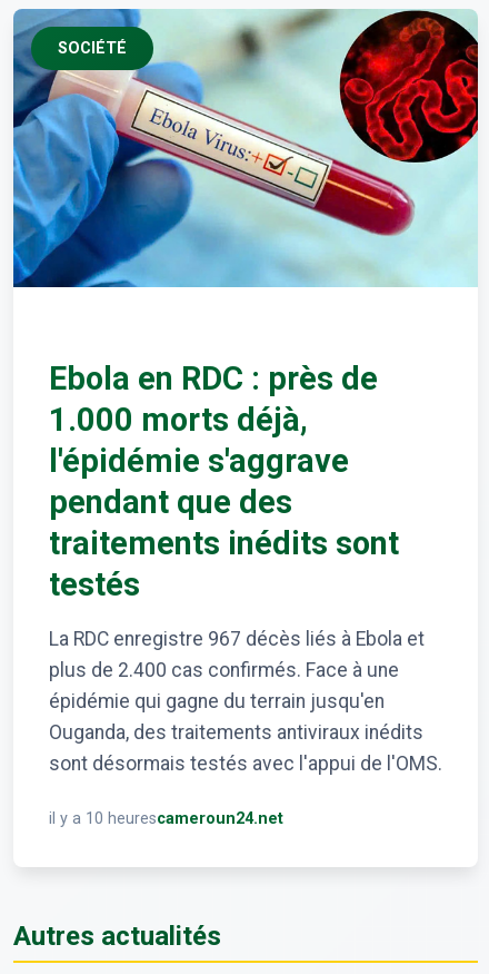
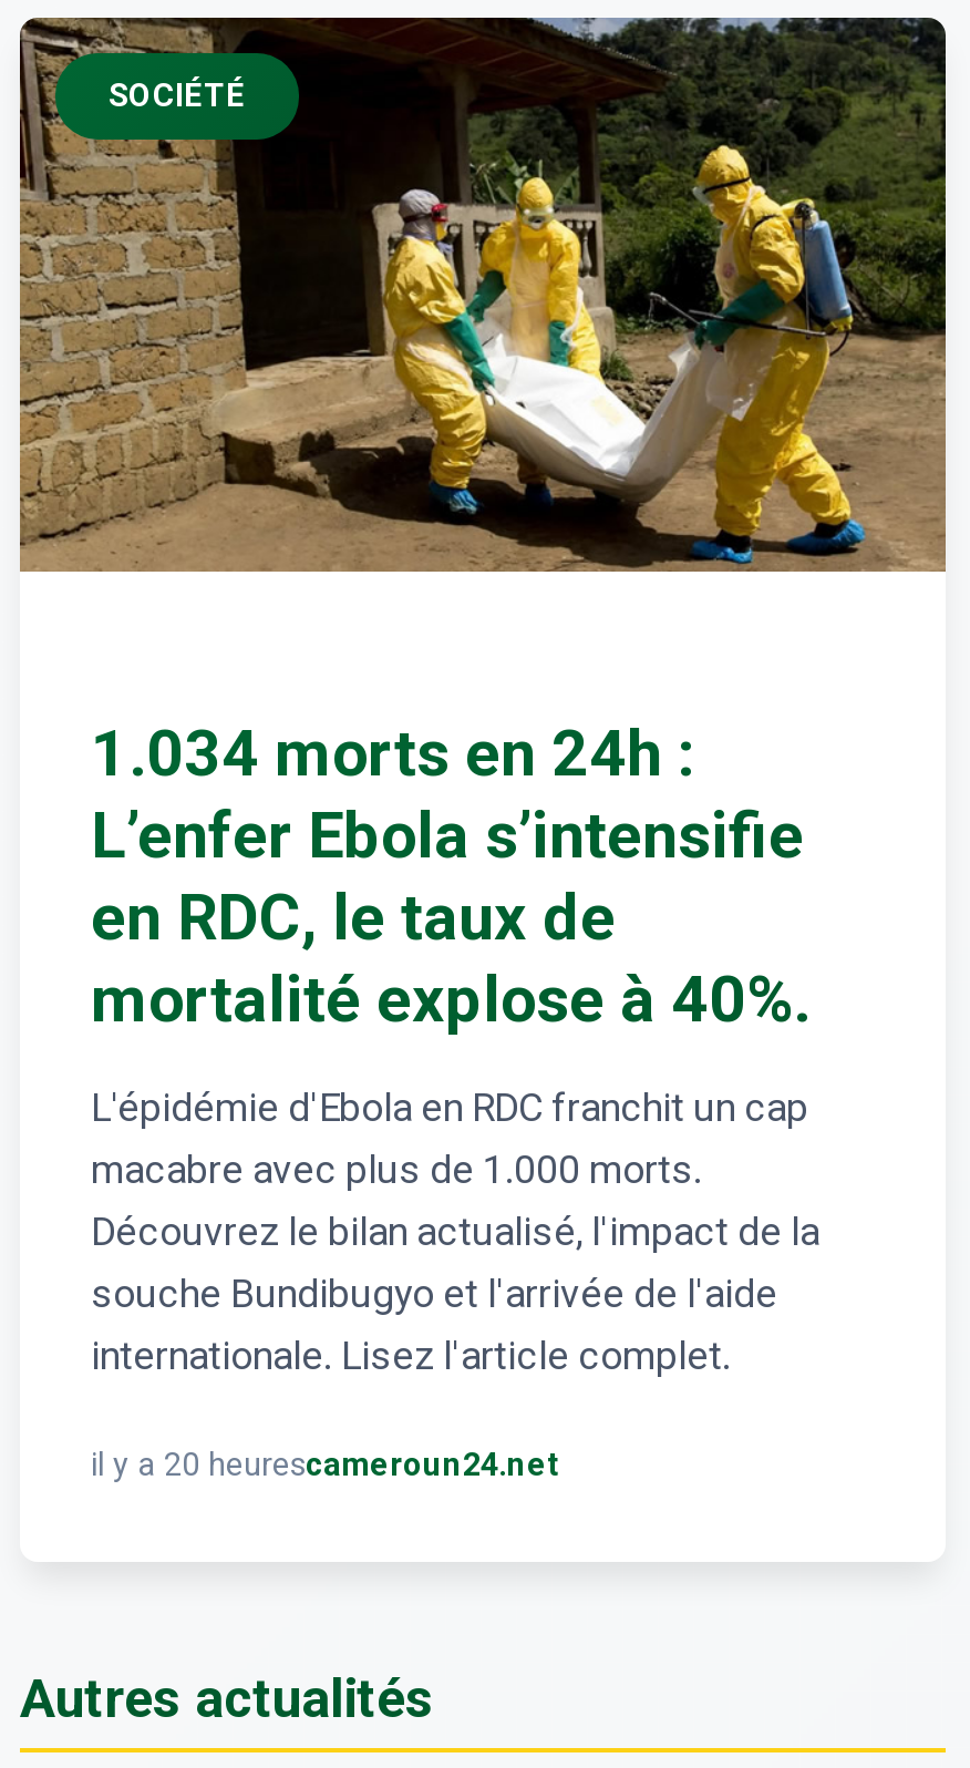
[12,8,479,288] [image] -> [18,16,948,574] [image]
[49,360,399,604] Ebola en RDC : près de | 1.000 morts déjà, | l'épidémie s'aggrave | pendant que des | traitements inédits sont | testés -> [91,716,811,1037] 1.034 morts en 24h : | L’enfer Ebola s’intensifie | en RDC, le taux de | mortalité explose à 40%.
[49,628,442,775] La RDC enregistre 967 décès liés à Ebola et | plus de 2.400 cas confirmés. Face à une | épidémie qui gagne du terrain jusqu'en | Ouganda, des traitements antiviraux inédits | sont désormais testés avec l'appui de l'OMS. -> [91,1086,819,1379] L'épidémie d'Ebola en RDC franchit un cap | macabre avec plus de 1.000 morts. | Découvrez le bilan actualisé, l'impact de la | souche Bundibugyo et l'arrivée de l'aide | internationale. Lisez l'article complet.
[49,809,283,828] il y a 10 heurescameroun24.net -> [91,1447,558,1485] il y a 20 heurescameroun24.net

